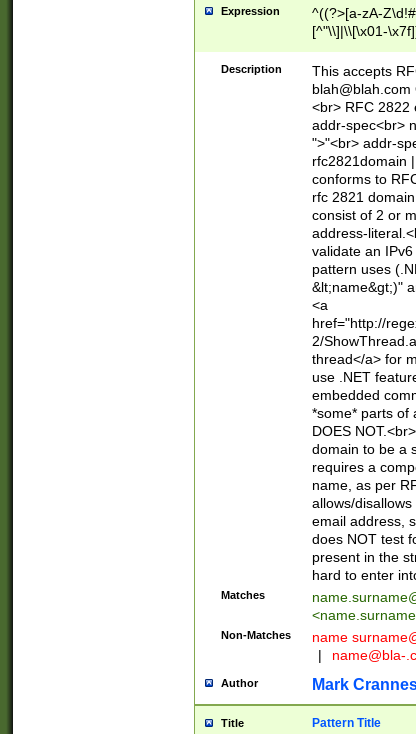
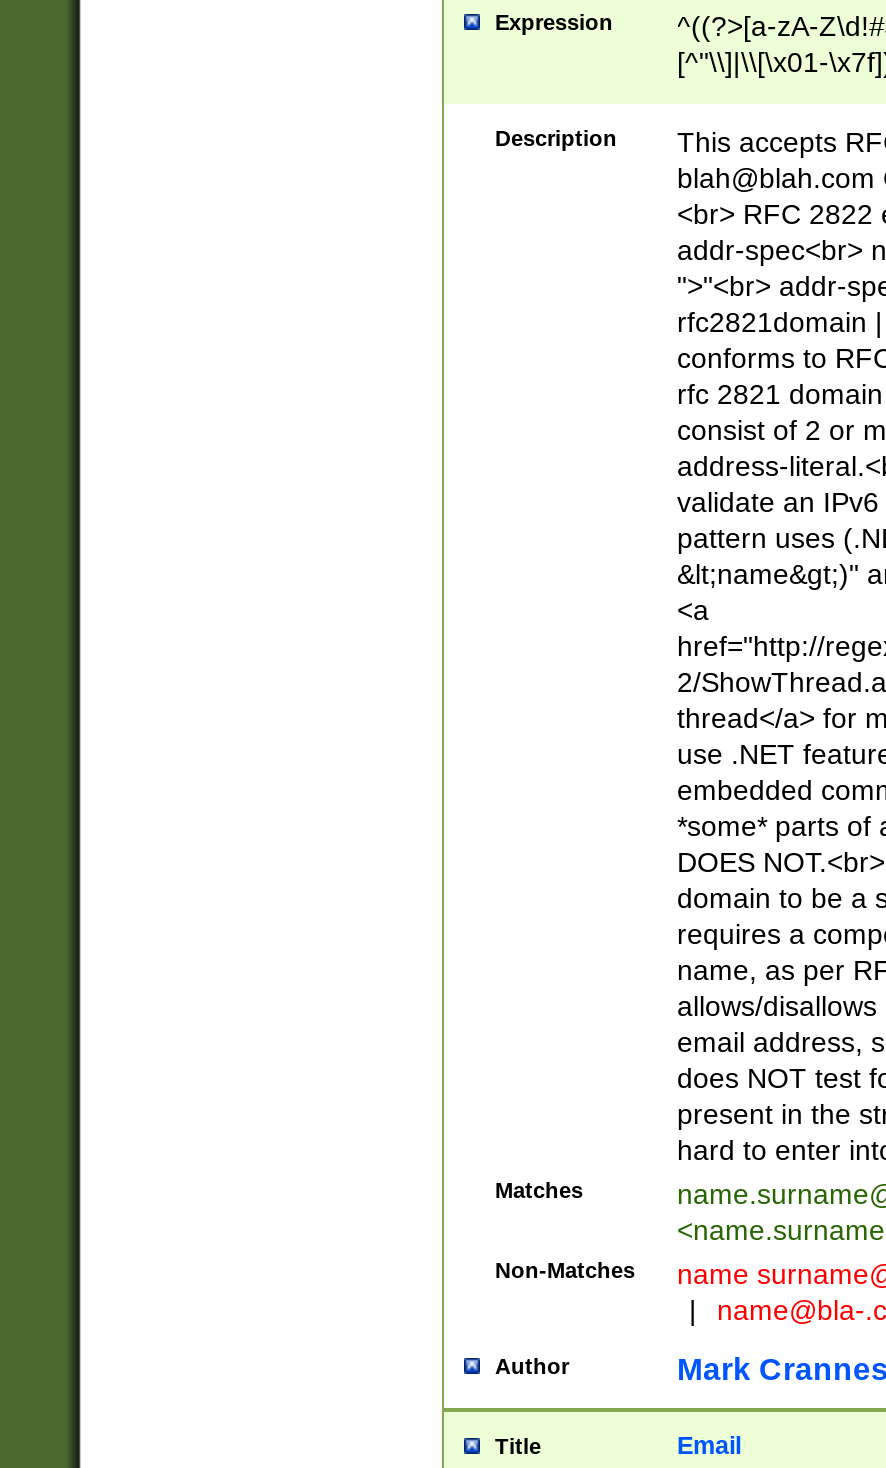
[311,716,380,730] Pattern Title -> [677,1432,741,1460] Email

